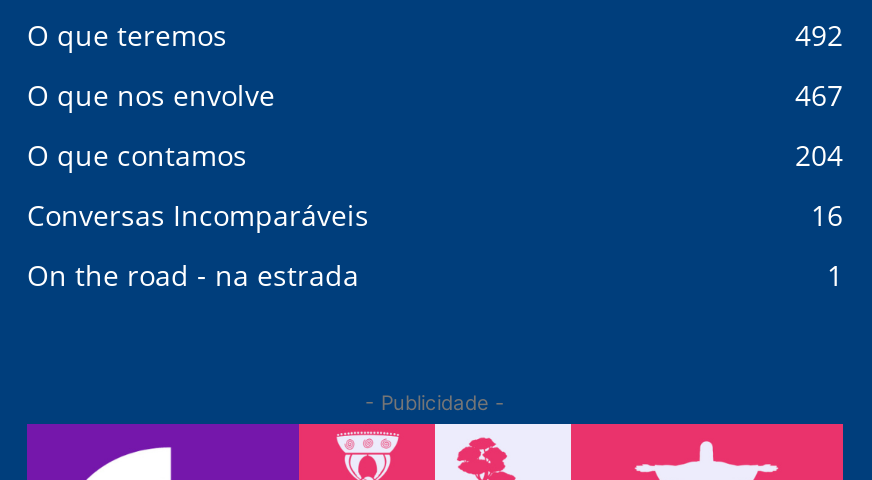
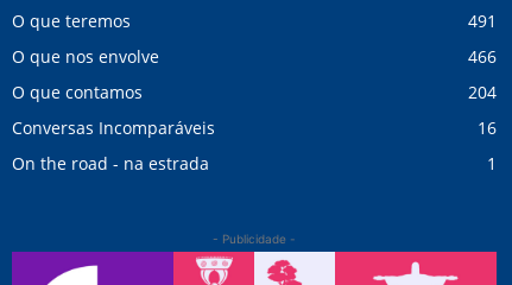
[795,16,843,54] 492 -> [468,10,497,32] 491
[795,76,843,114] 467 -> [468,45,497,68] 466

